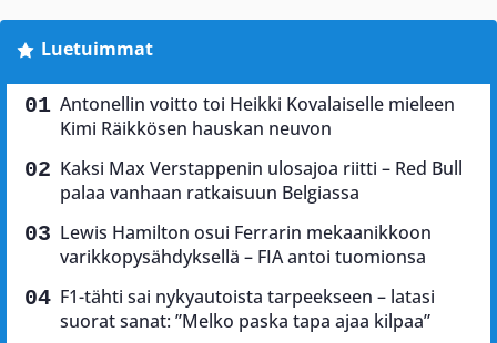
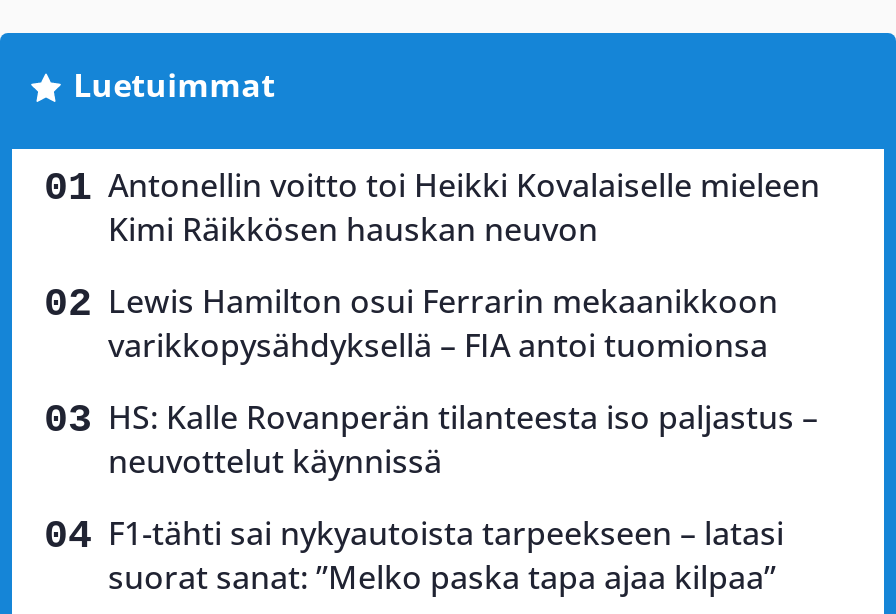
[60,156,463,205] Kaksi Max Verstappenin ulosajoa riitti – Red Bull | palaa vanhaan ratkaisuun Belgiassa -> none
moved [60,220,432,269] -> [108,279,778,367]: Lewis Hamilton osui Ferrarin mekaanikkoon | varikkopysähdyksellä – FIA antoi tuomionsa
none -> [108,395,818,483] HS: Kalle Rovanperän tilanteesta iso paljastus – | neuvottelut käynnissä

